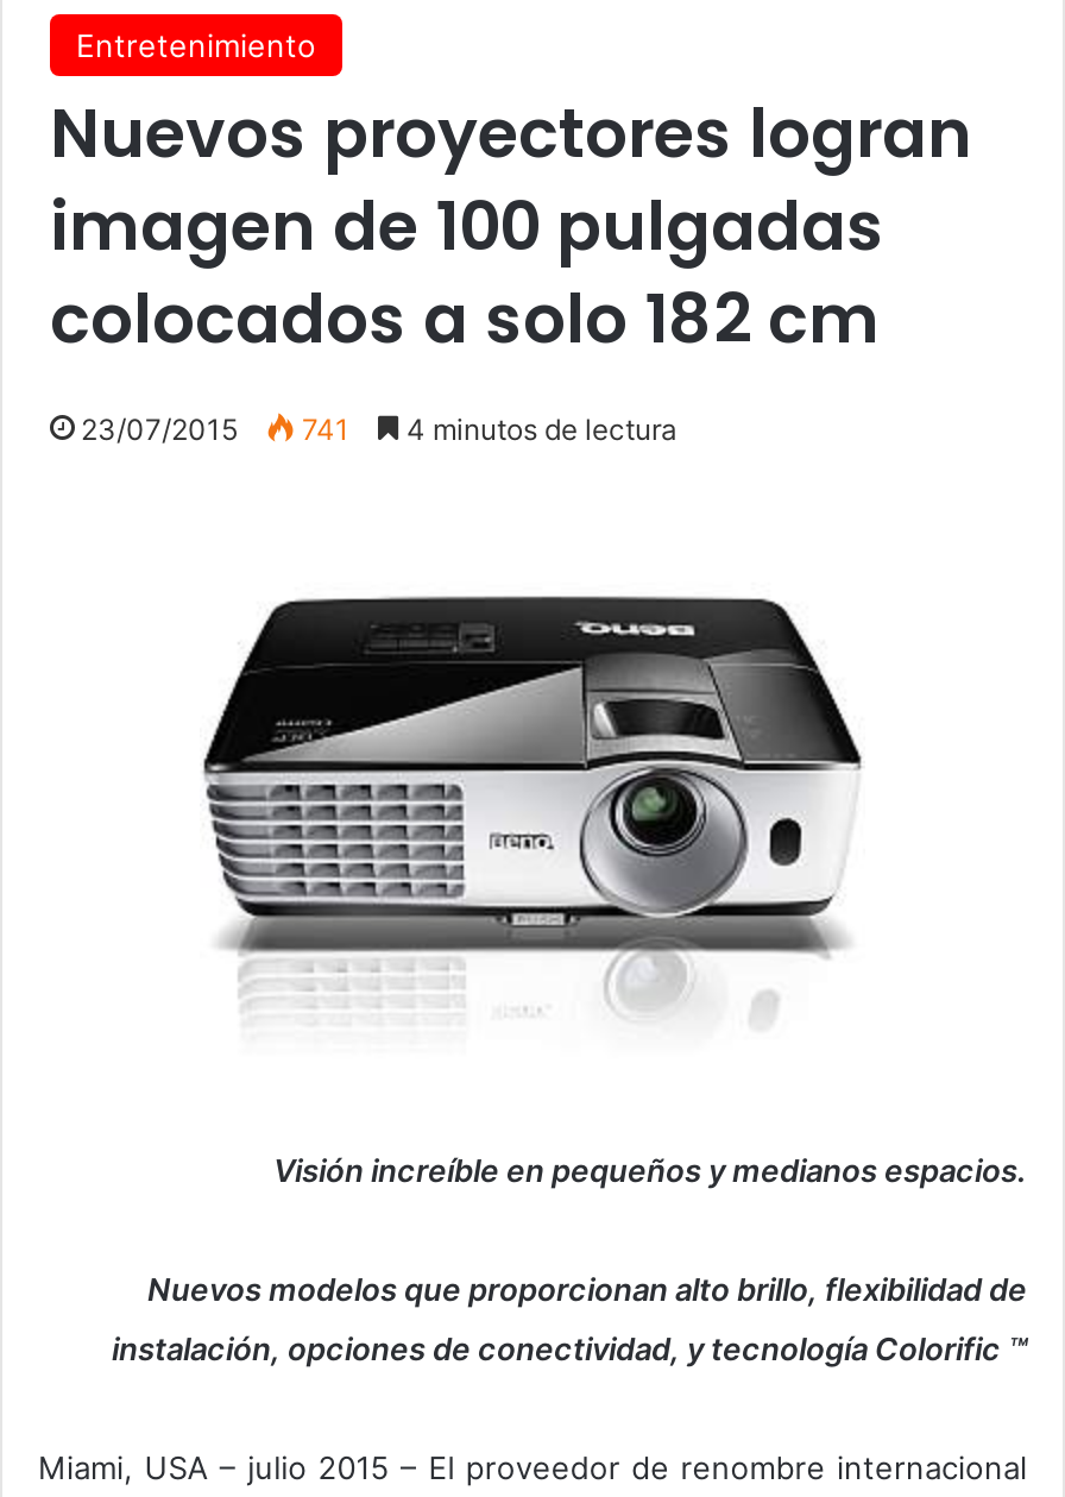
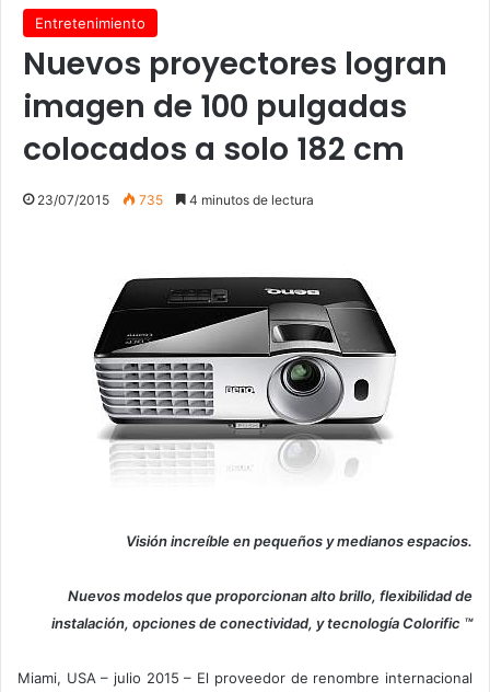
[81,411,678,447] 23/07/2015 741 4 minutos de lectura -> [37,191,314,208] 23/07/2015 735 4 minutos de lectura

